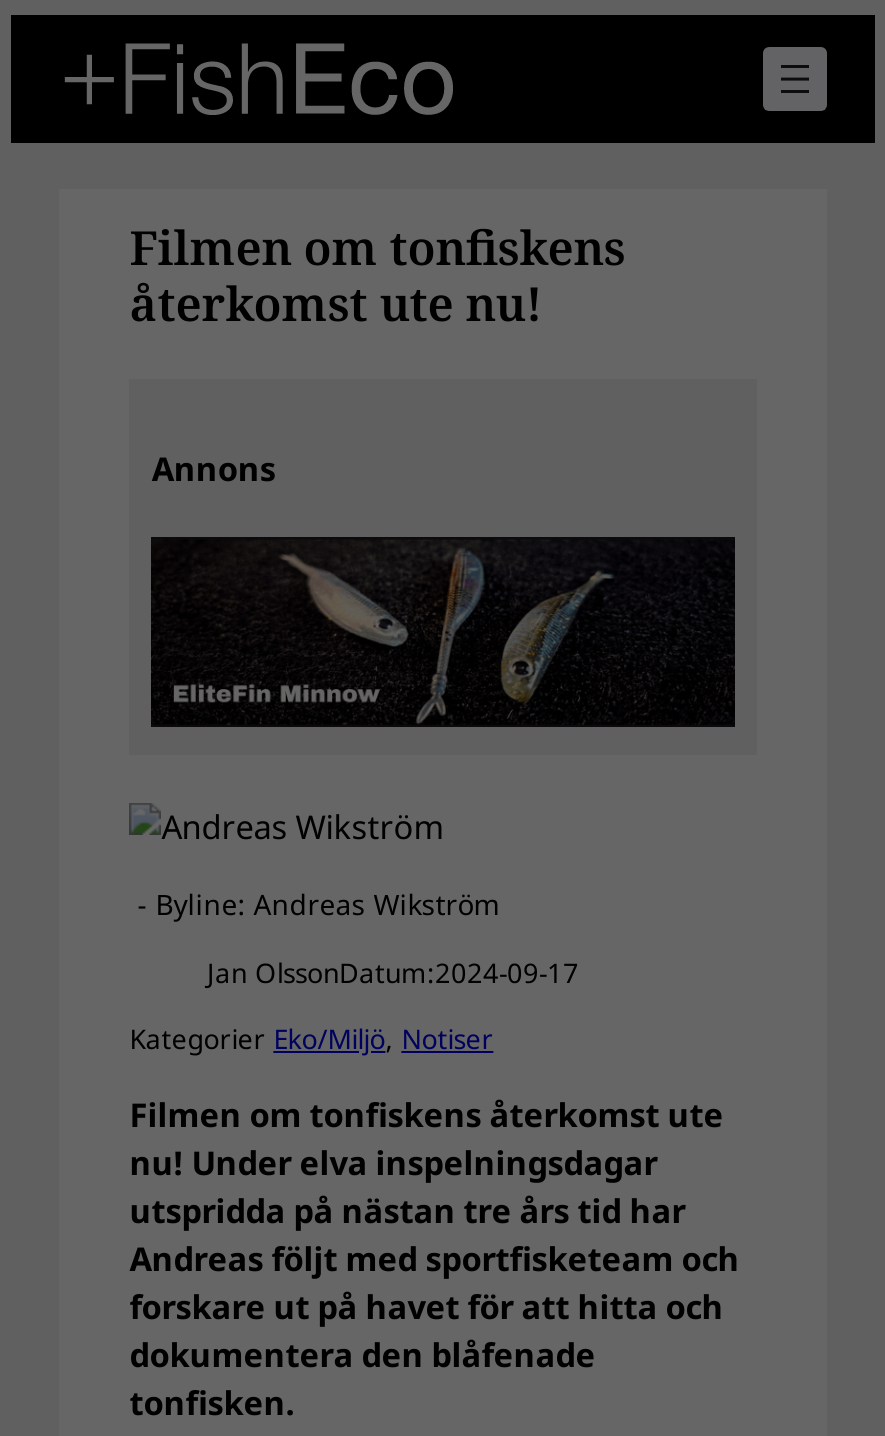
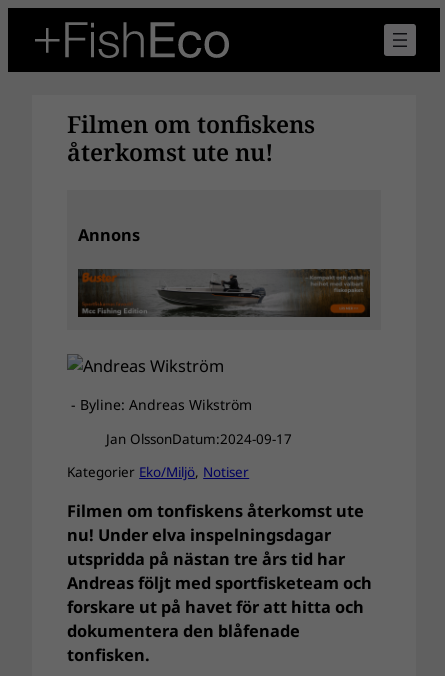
[153,535,737,727] [image] -> [78,268,371,317] [image]

